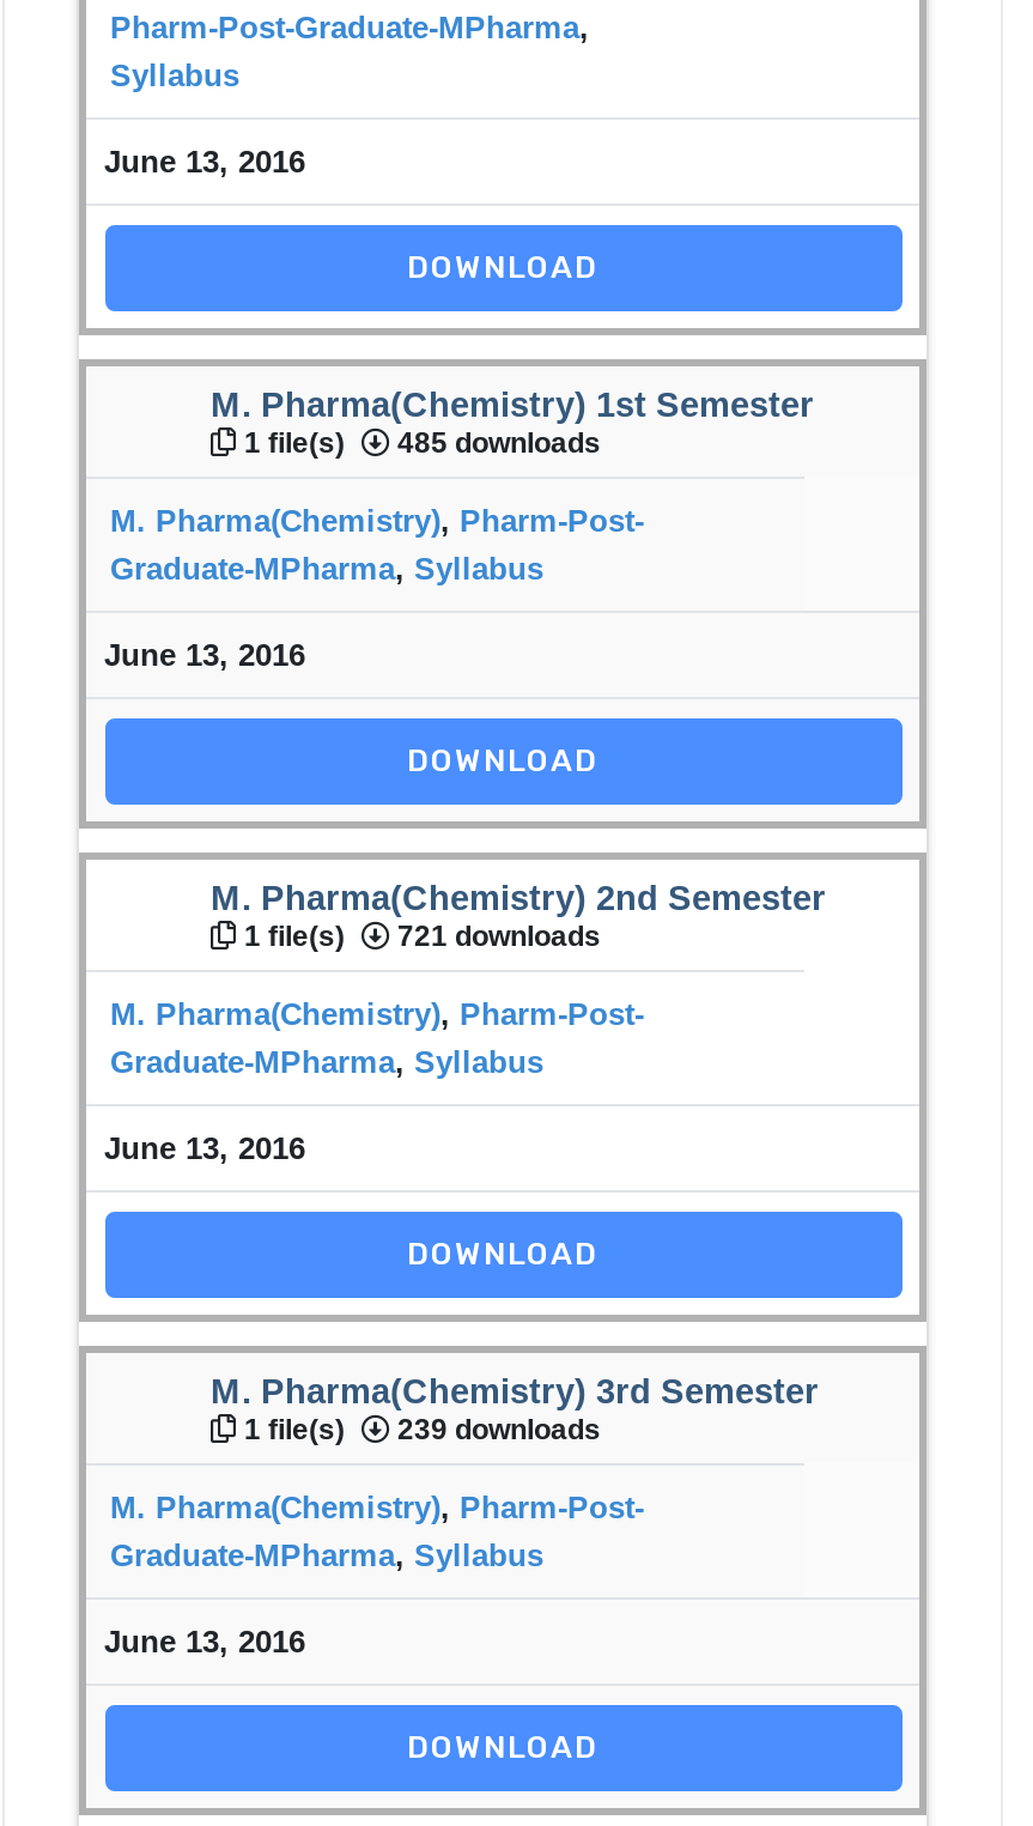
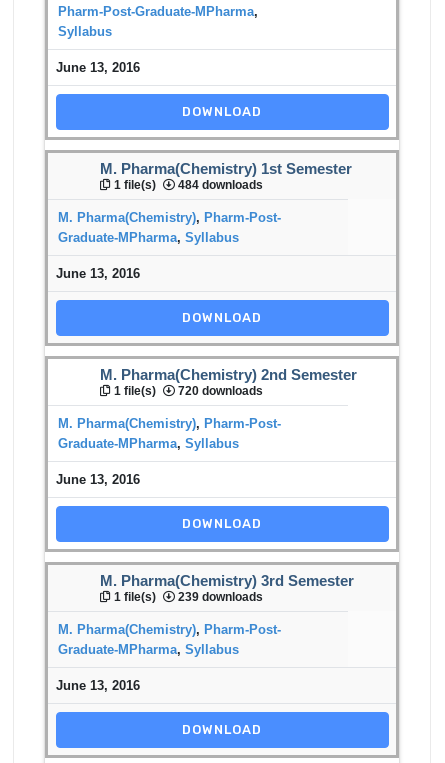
[237,425,601,459] 1 file(s) 485 downloads -> [111,177,263,191] 1 file(s) 484 downloads
[237,918,601,952] 1 file(s) 721 downloads -> [111,383,263,397] 1 file(s) 720 downloads

